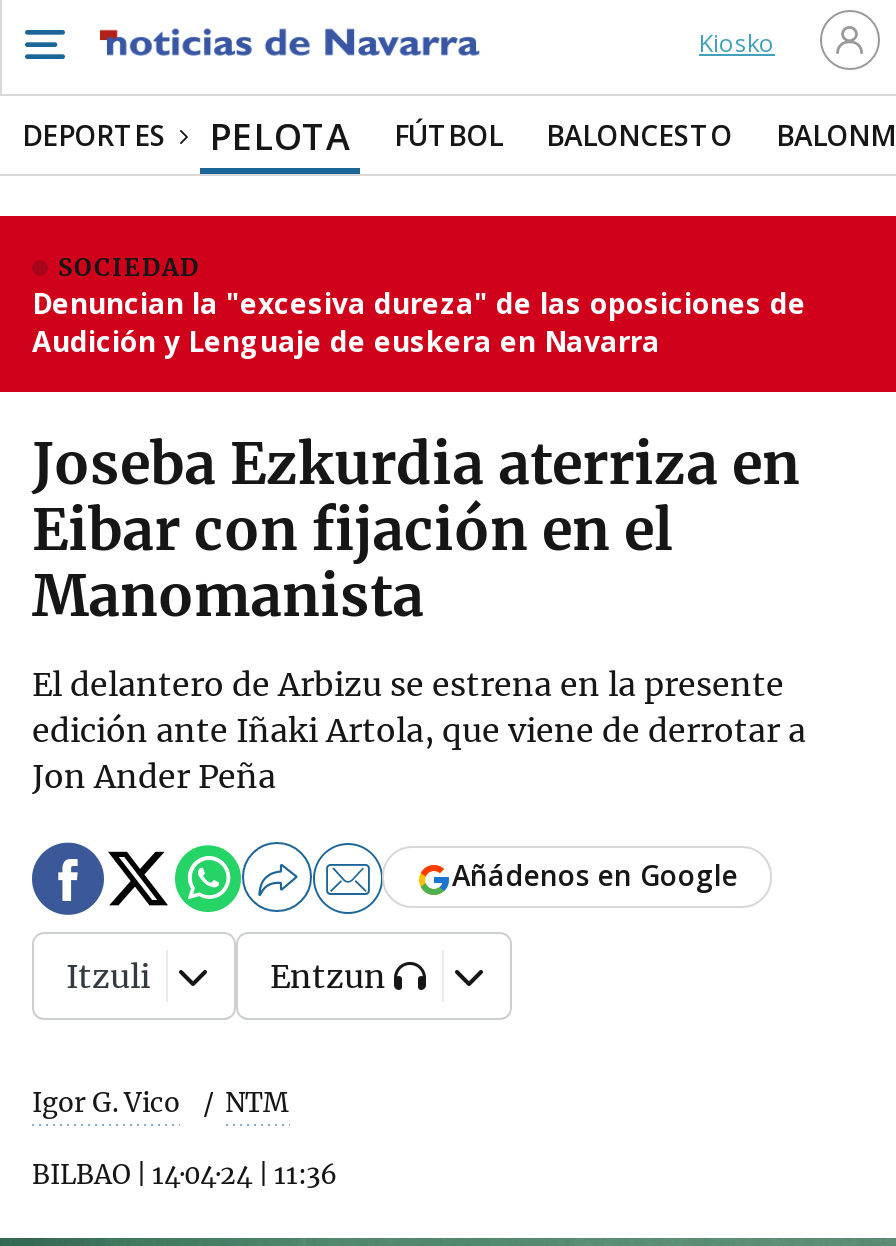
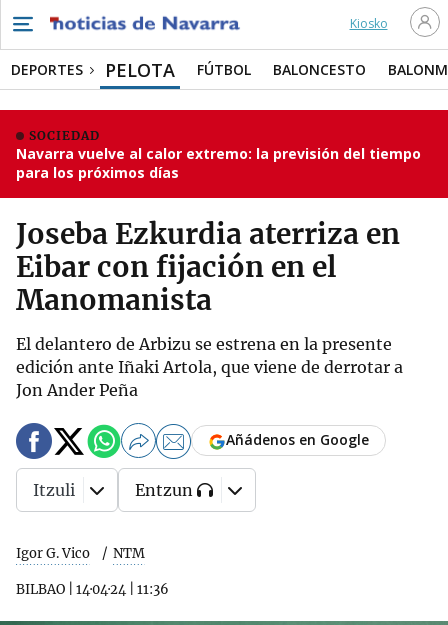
[32,284,806,360] Denuncian la "excesiva dureza" de las oposiciones de | Audición y Lenguaje de euskera en Navarra -> [16,144,421,182] Navarra vuelve al calor extremo: la previsión del tiempo | para los próximos días

